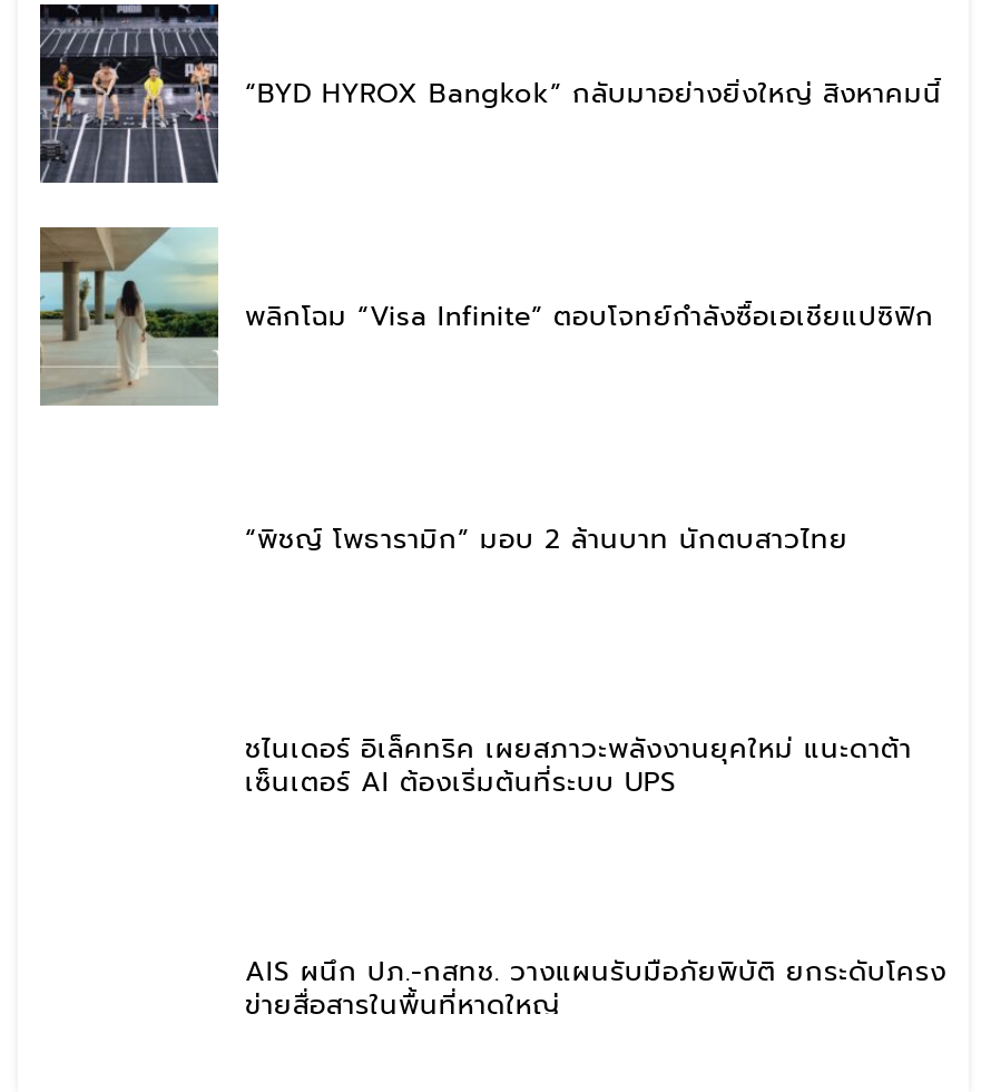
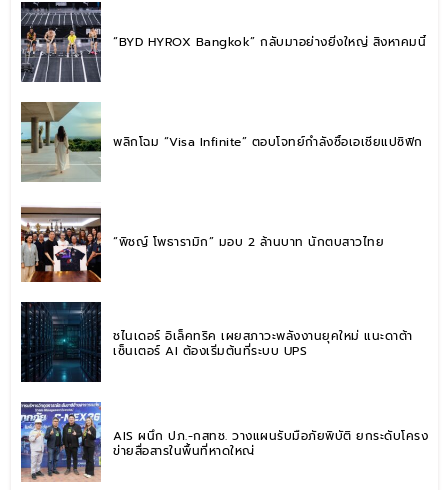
none -> [20,206,102,283] [image]
none -> [20,301,102,383] [image]
none -> [20,401,102,482] [image]

